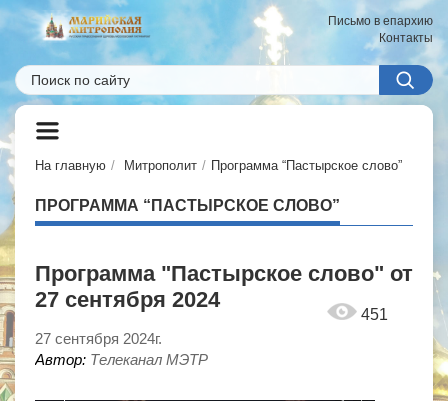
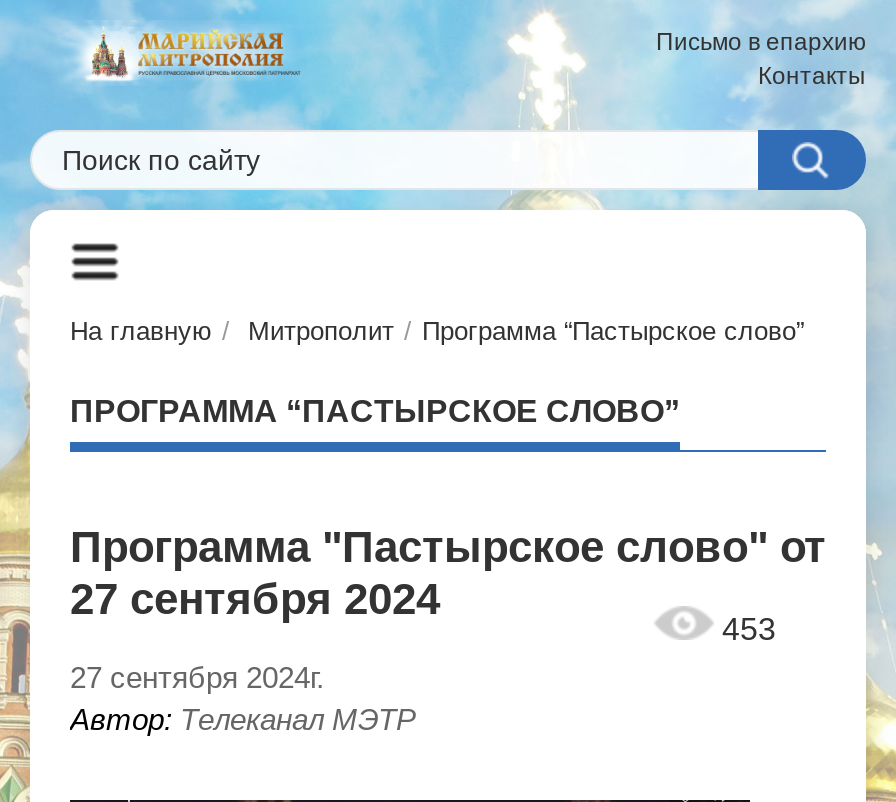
[361,306,388,323] 451 -> [722,611,776,645] 453

